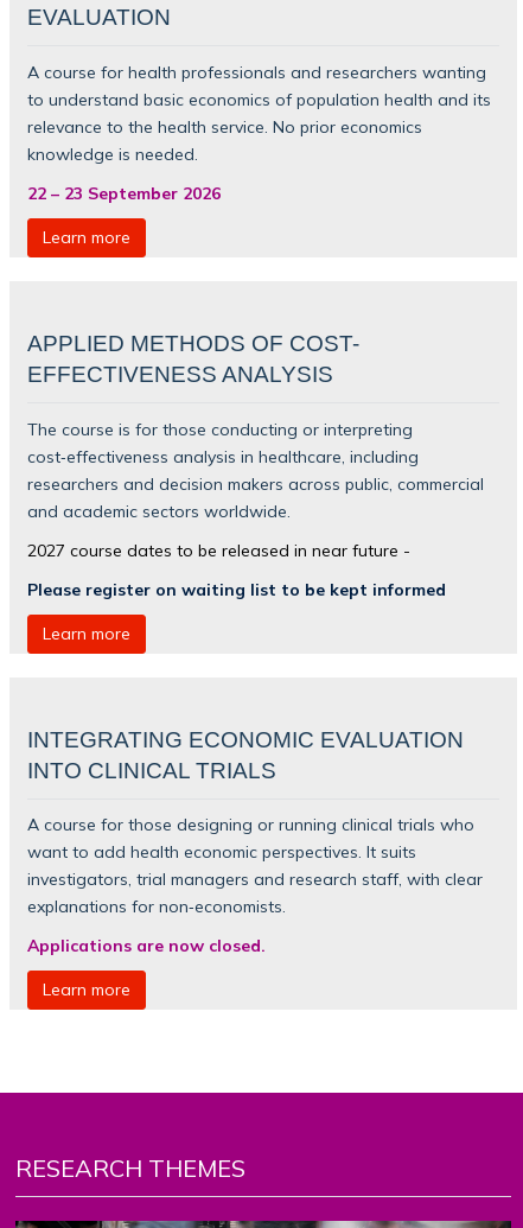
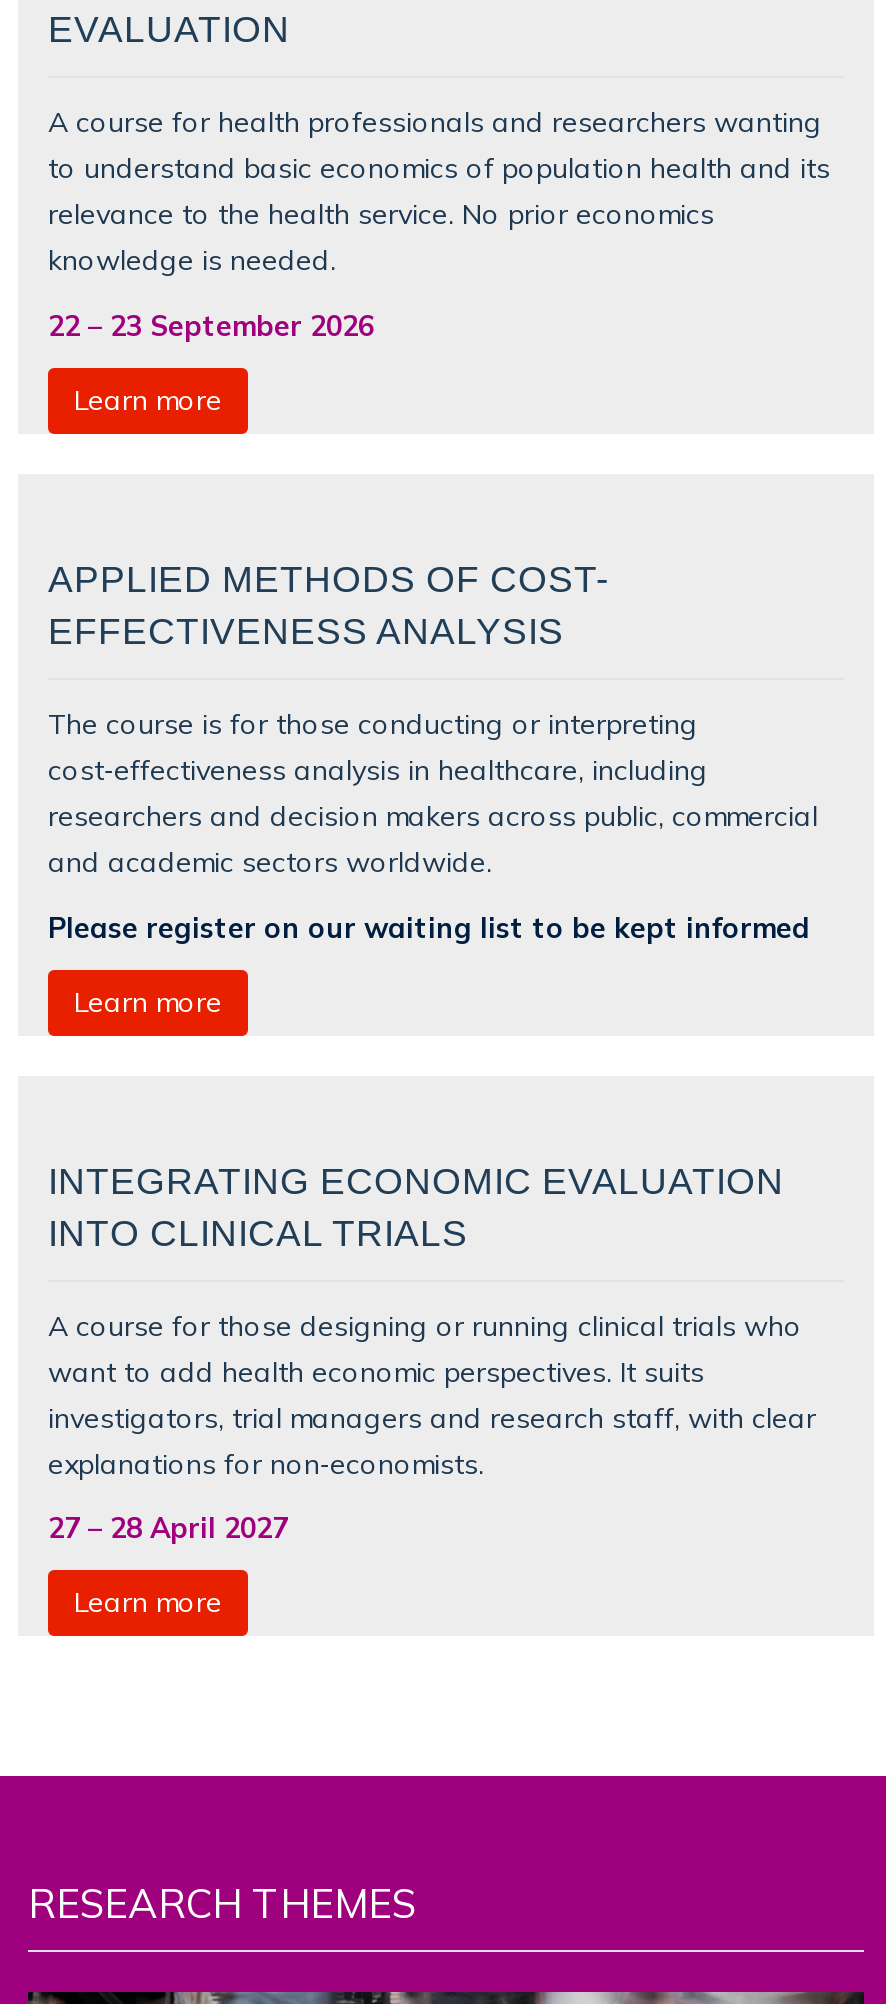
[27,539,446,599] 2027 course dates to be released in near future - | Please register on waiting list to be kept informed -> [48,909,810,943] Please register on our waiting list to be kept informed
[27,936,266,956] Applications are now closed. -> [48,1511,288,1545] 27 – 28 April 2027

